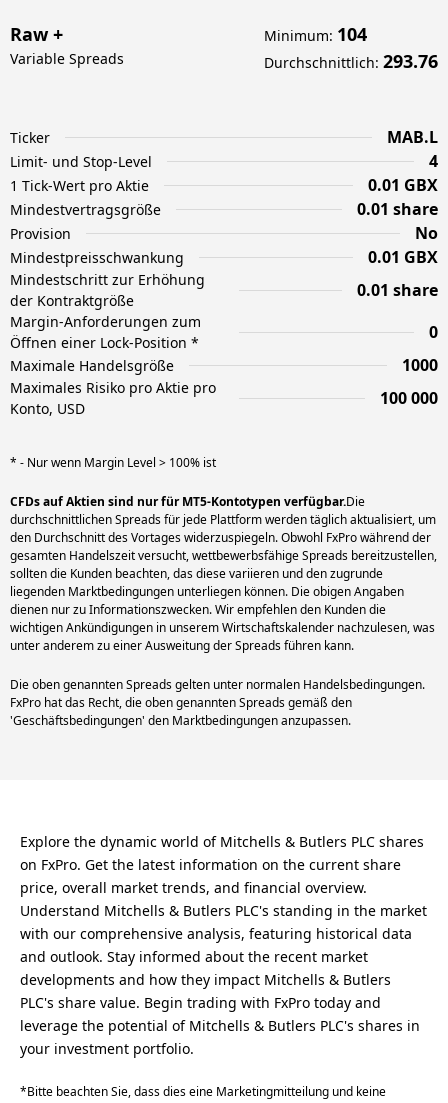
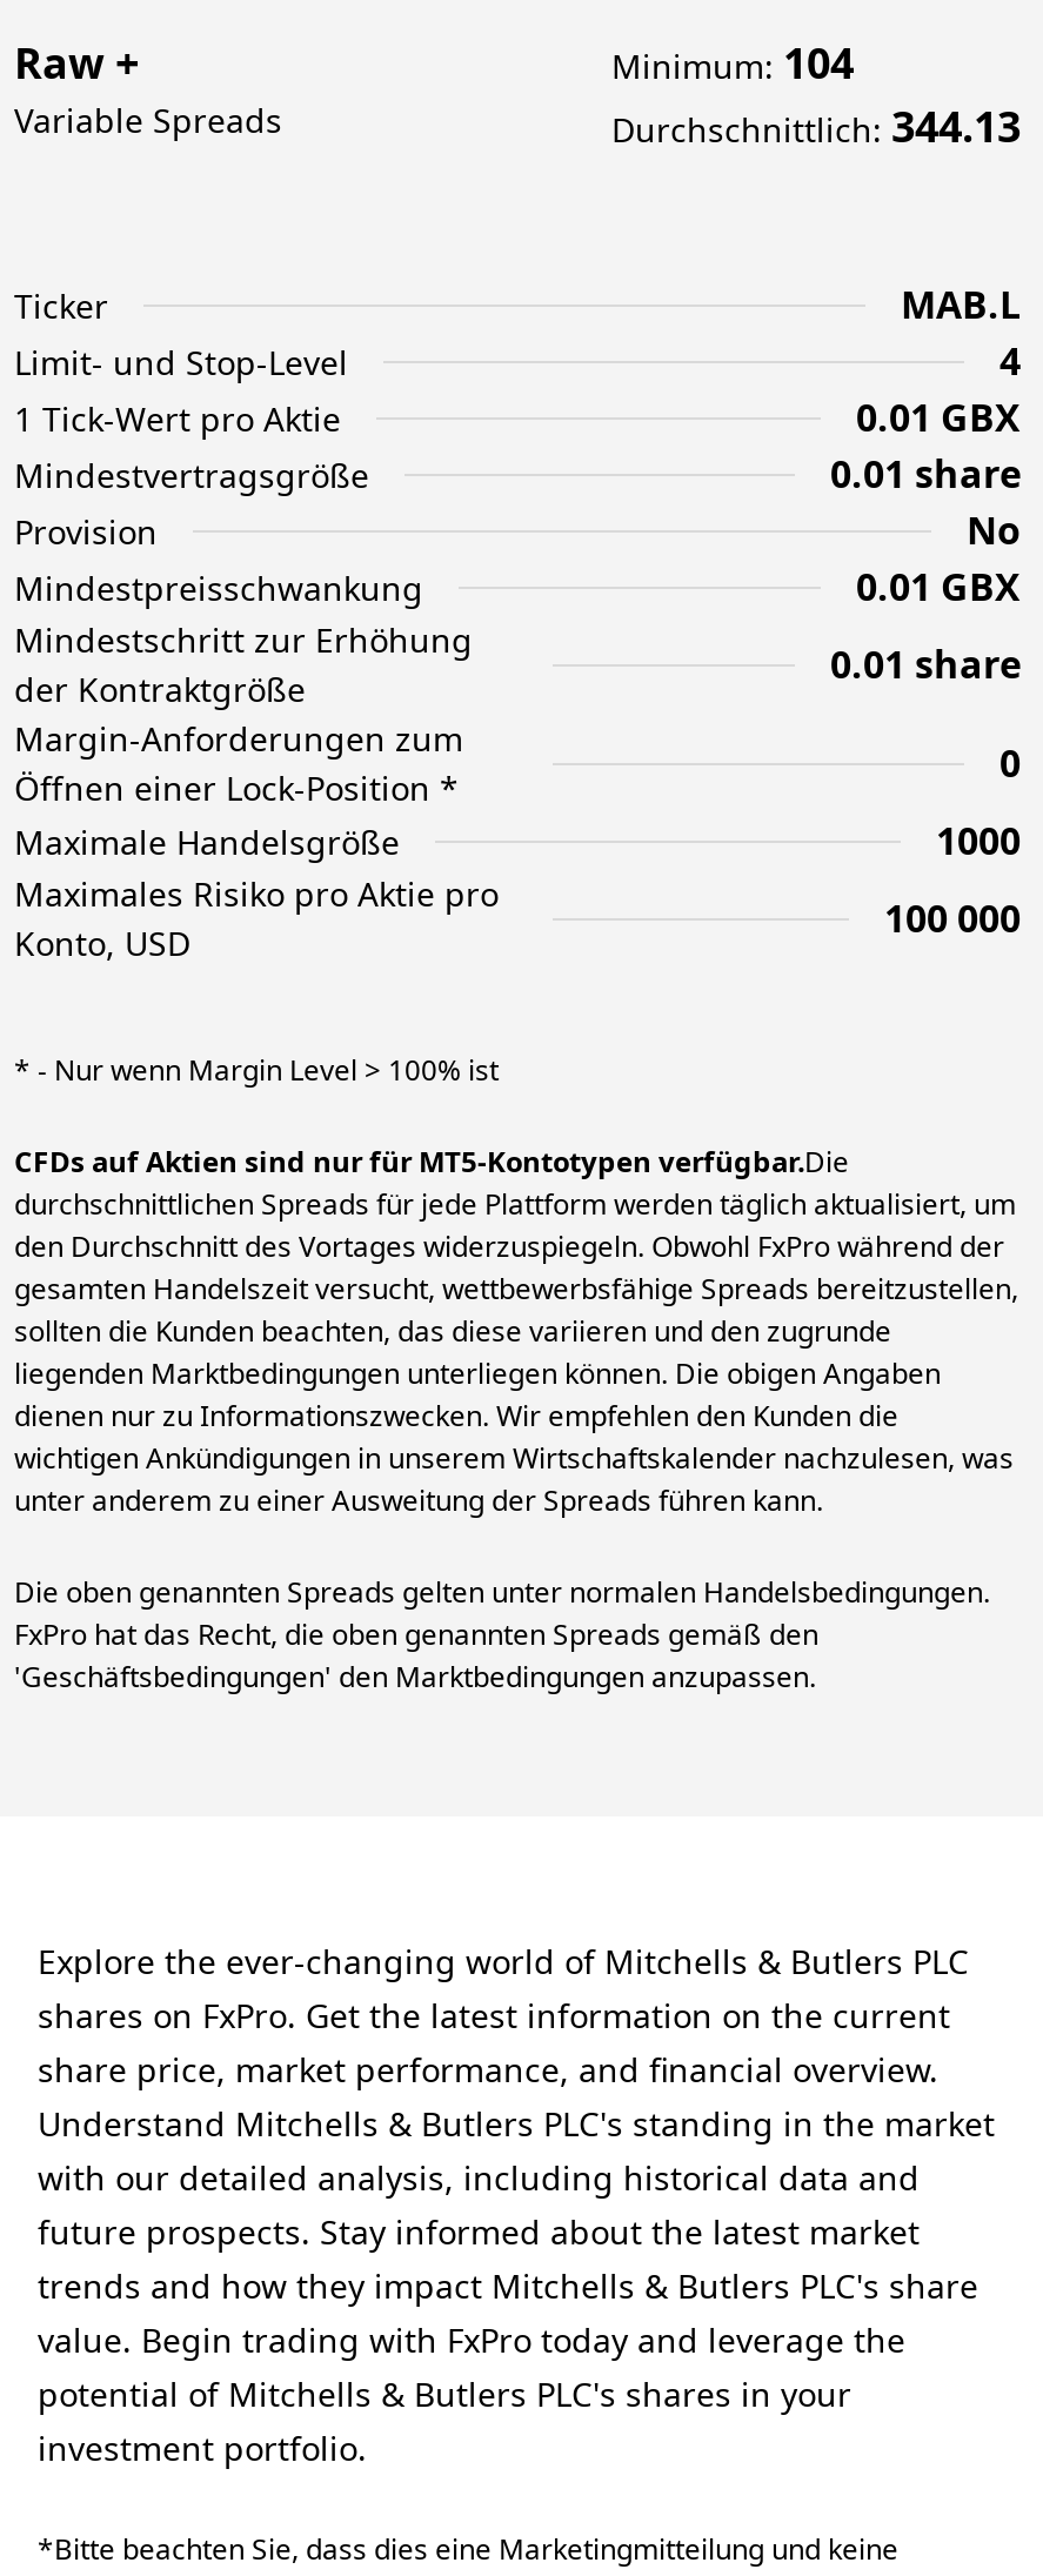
[264,49,438,73] Durchschnittlich: 293.76 -> [611,98,1021,154] Durchschnittlich: 344.13
[20,832,424,897] Explore the dynamic world of Mitchells & Butlers PLC shares | on FxPro. Get the latest information on the current share | price, overall market trends, and financial overview. -> [38,1939,969,2092] Explore the ever-changing world of Mitchells & Butlers PLC | shares on FxPro. Get the latest information on the current | share price, market performance, and financial overview.
[20,924,420,1058] with our comprehensive analysis, featuring historical data | and outlook. Stay informed about the recent market | developments and how they impact Mitchells & Butlers | PLC's share value. Begin trading with FxPro today and | leverage the potential of Mitchells & Butlers PLC's shares in | your investment portfolio. -> [38,2155,978,2470] with our detailed analysis, including historical data and | future prospects. Stay informed about the latest market | trends and how they impact Mitchells & Butlers PLC's share | value. Begin trading with FxPro today and leverage the | potential of Mitchells & Butlers PLC's shares in your | investment portfolio.

